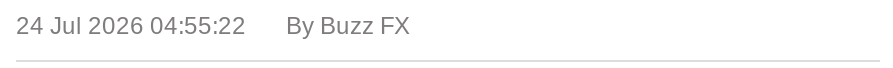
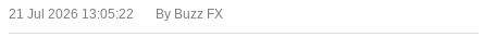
[16,12,410,40] 24 Jul 2026 04:55:22 By Buzz FX -> [9,6,223,22] 21 Jul 2026 13:05:22 By Buzz FX

